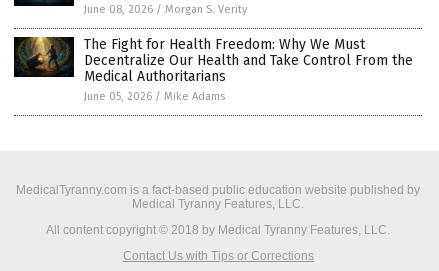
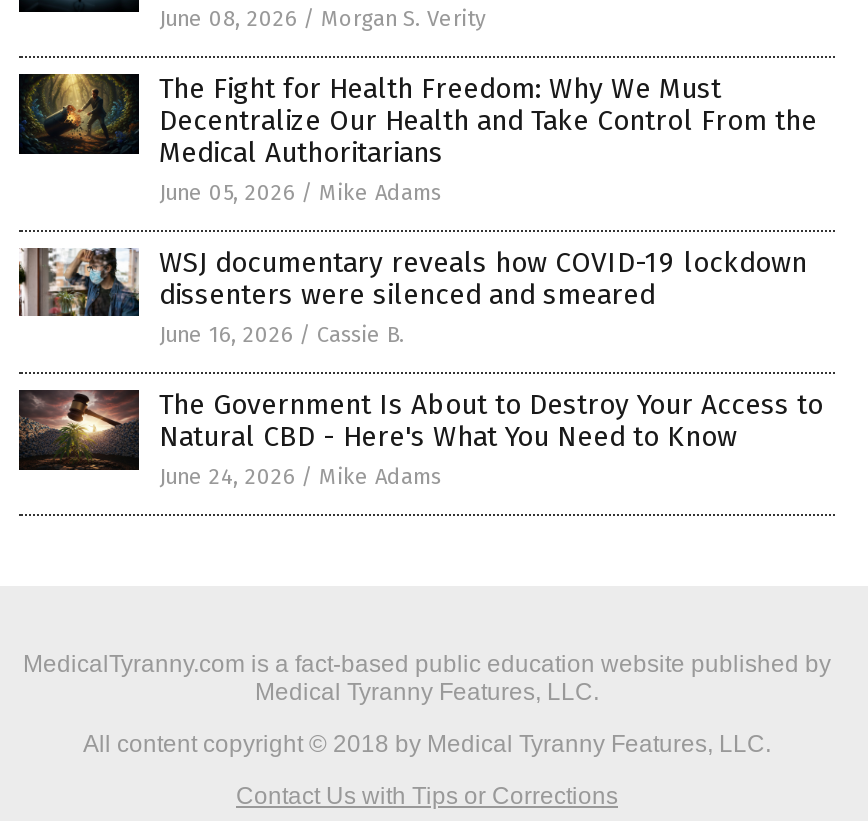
none -> [17,246,823,490] [image] | WSJ documentary reveals how COVID-19 lockdown | dissenters were silenced and smeared | June 16, 2026 / Cassie B. | The Government Is About to Destroy Your Access to | Natural CBD - Here's What You Need to Know | June 24, 2026 / Mike Adams
none -> [17,388,131,472] [image]

